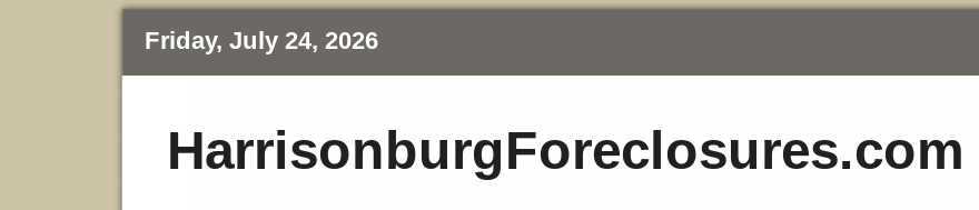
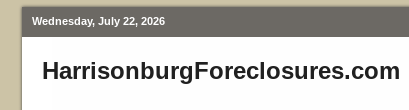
[145,27,378,53] Friday, July 24, 2026 -> [32,15,165,27] Wednesday, July 22, 2026

